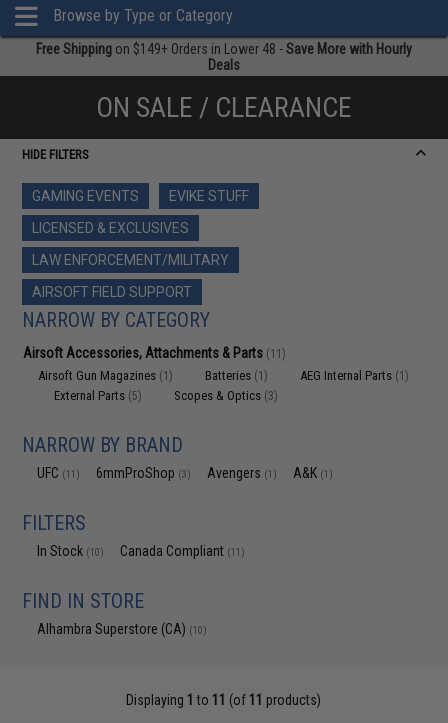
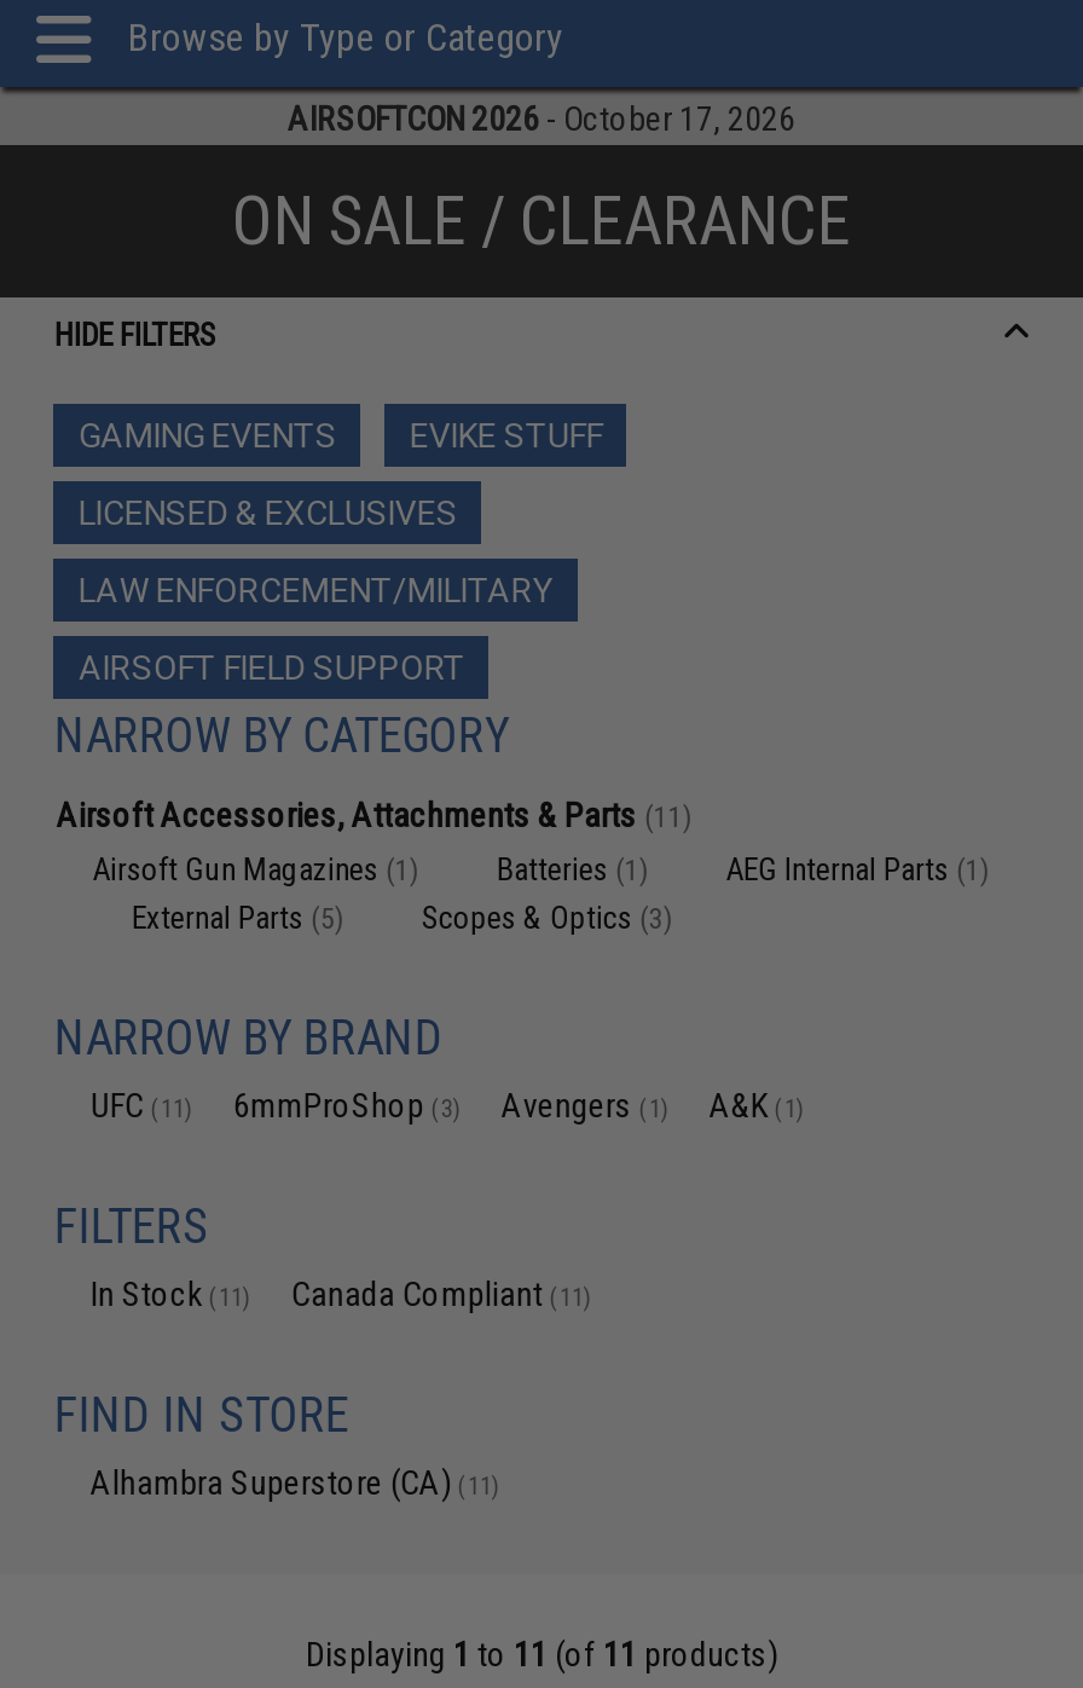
[36,41,412,73] Free Shipping on $149+ Orders in Lower 48 - Save More with Hourly | Deals -> [288,99,795,138] AIRSOFTCON 2026 - October 17, 2026
[37,543,245,559] In Stock (10) Canada Compliant (11) -> [90,1274,593,1313] In Stock (11) Canada Compliant (11)
[37,621,207,637] Alhambra Superstore (CA) (10) -> [90,1463,501,1502] Alhambra Superstore (CA) (11)

